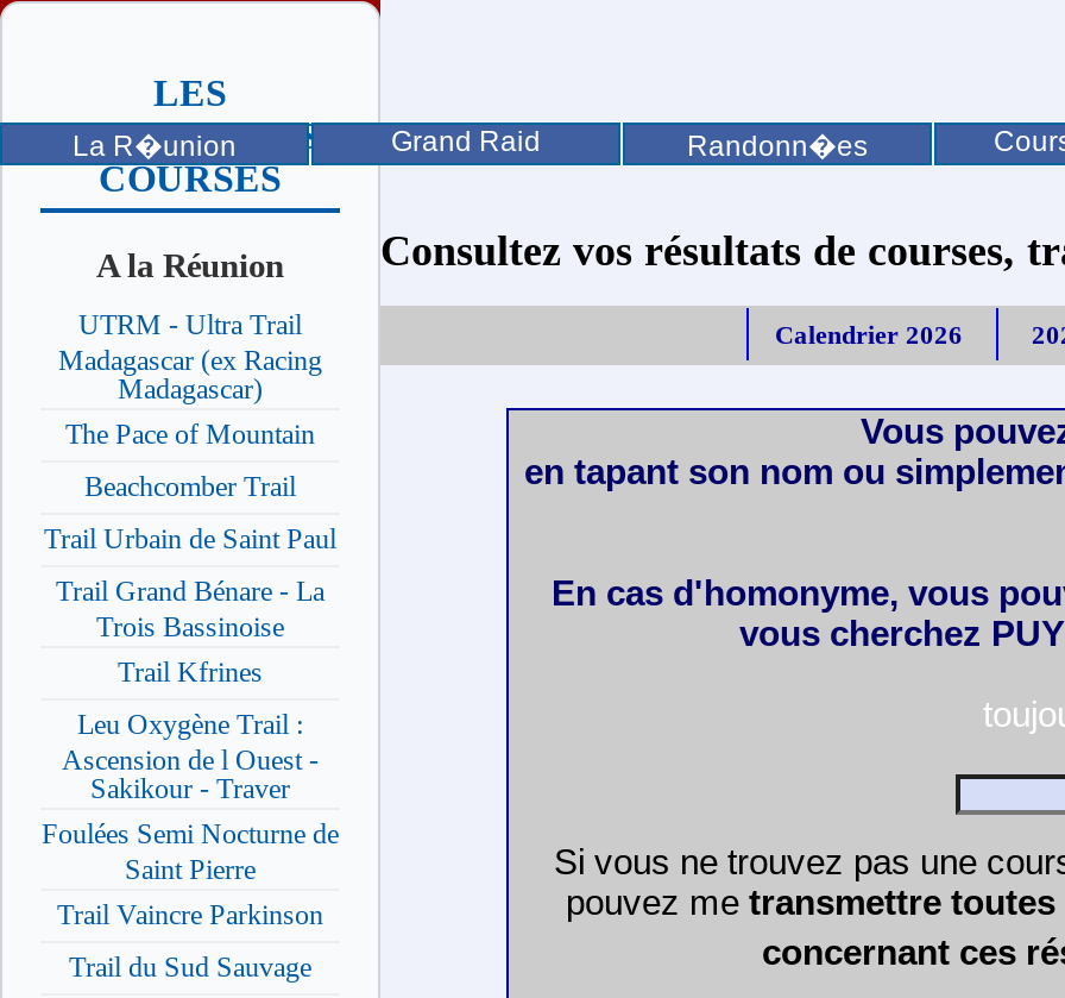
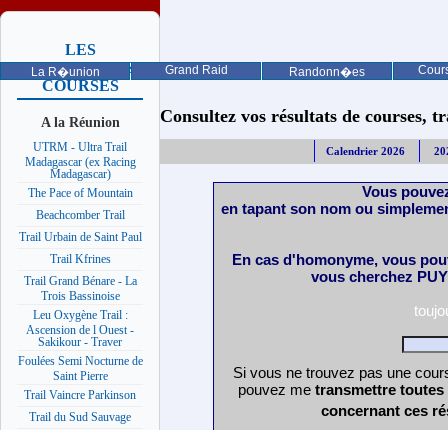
moved [56,575,324,639] -> [23,274,136,301]: Trail Grand Bénare - La | Trois Bassinoise
moved [118,656,263,689] -> [49,252,110,266]: Trail Kfrines

